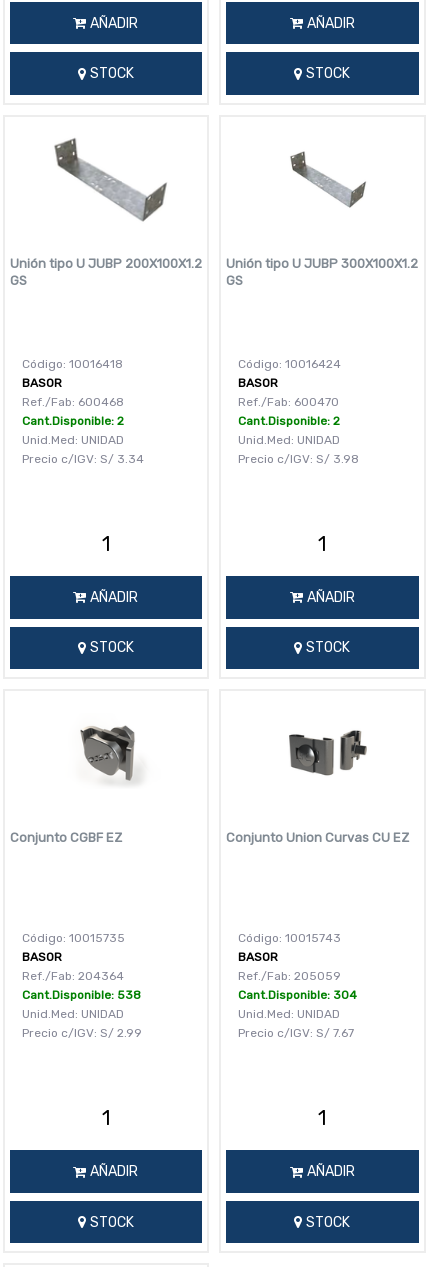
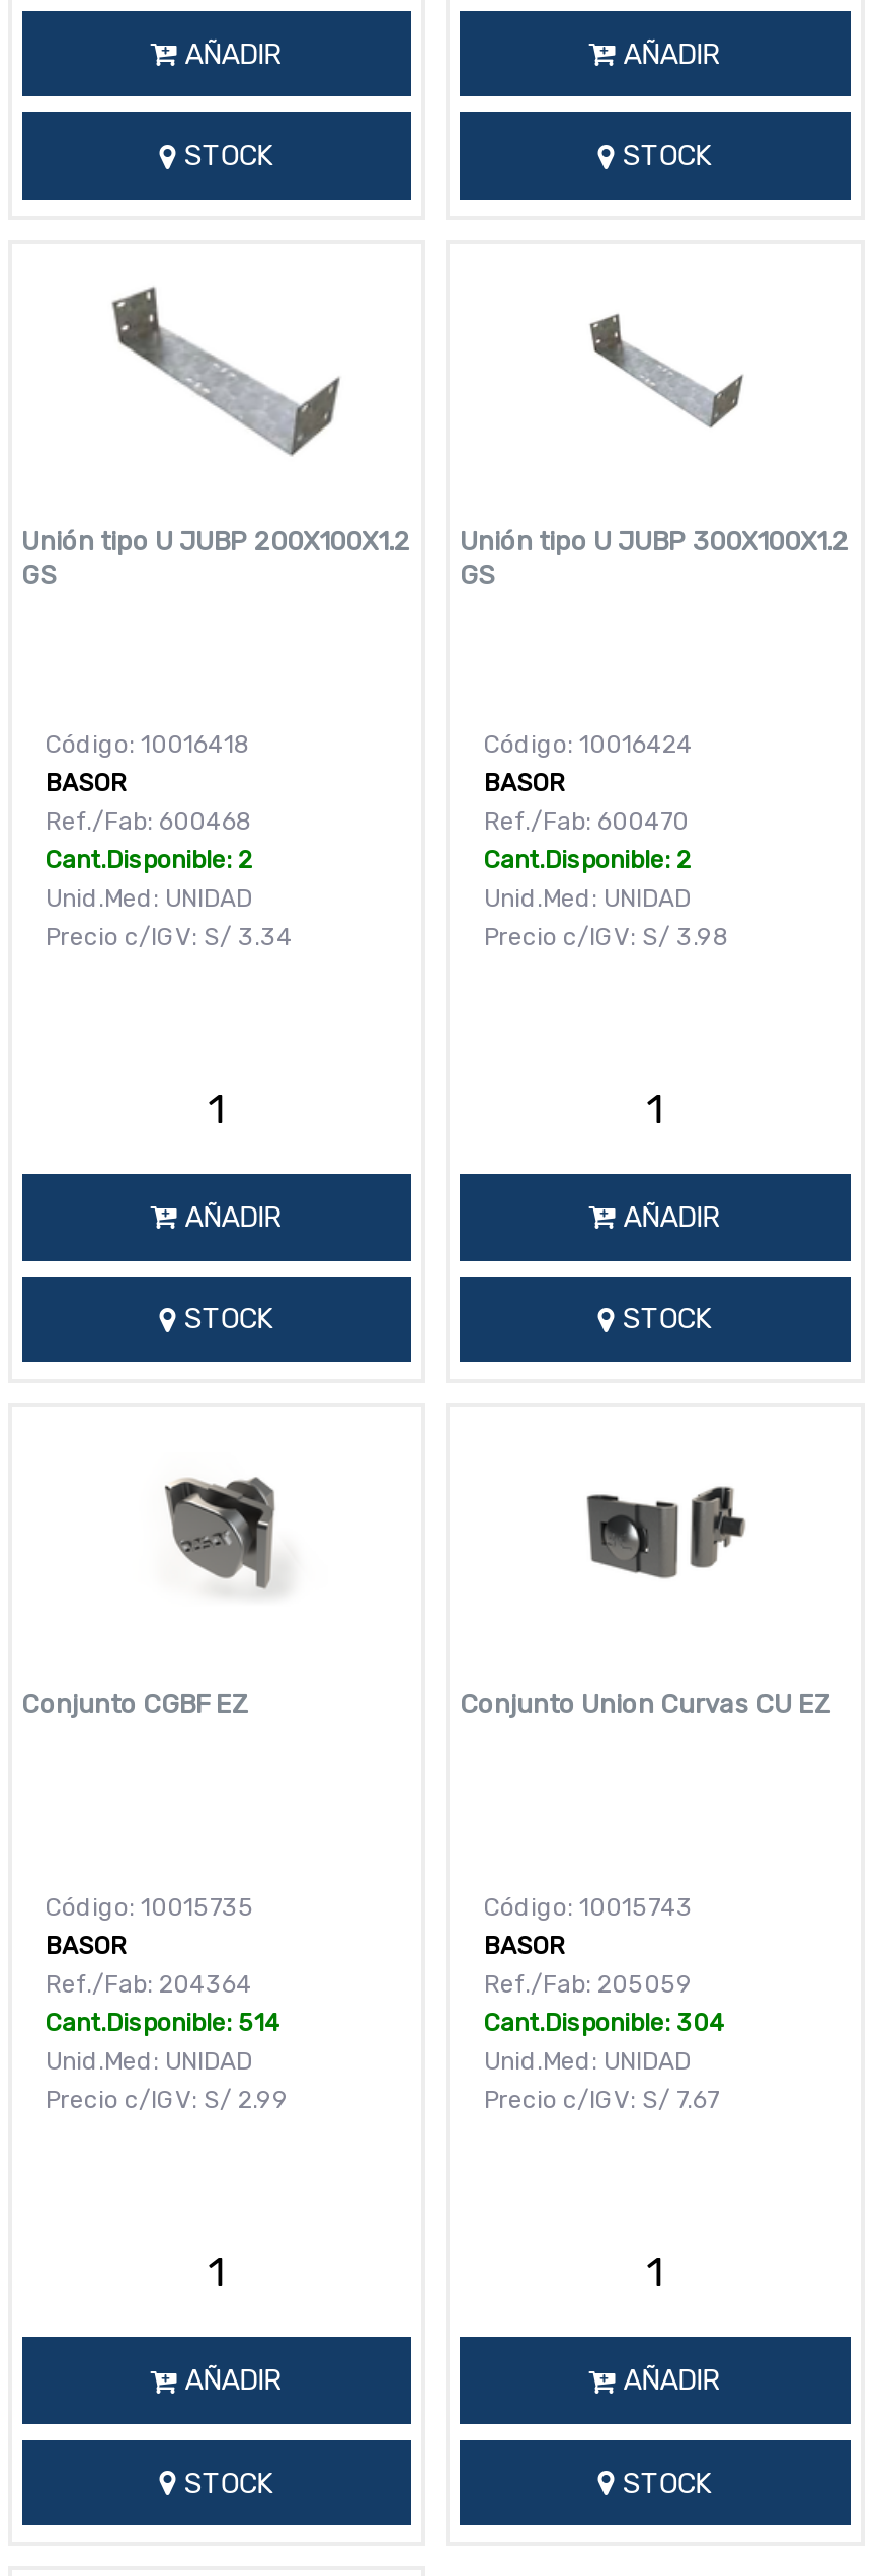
[21,988,140,1002] Cant.Disponible: 538 -> [46,2009,280,2038] Cant.Disponible: 514

